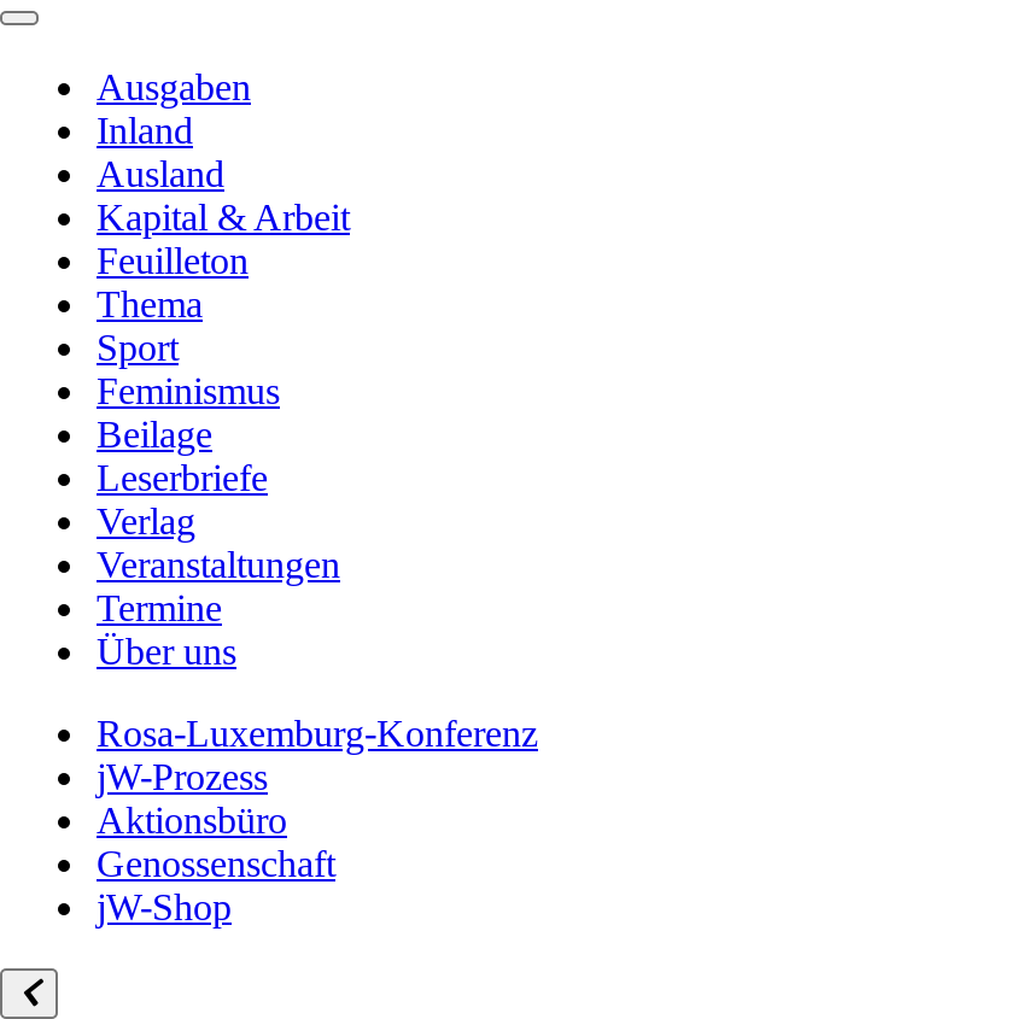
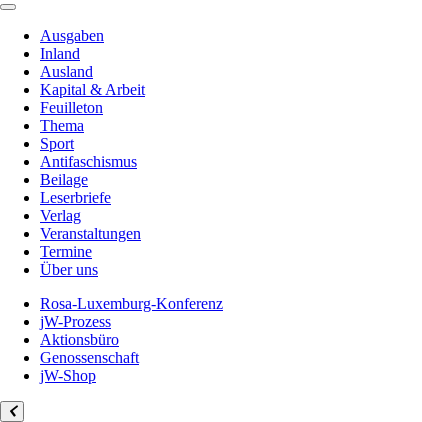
[97,370,280,411] Feminismus -> [40,153,137,170] Antifaschismus

